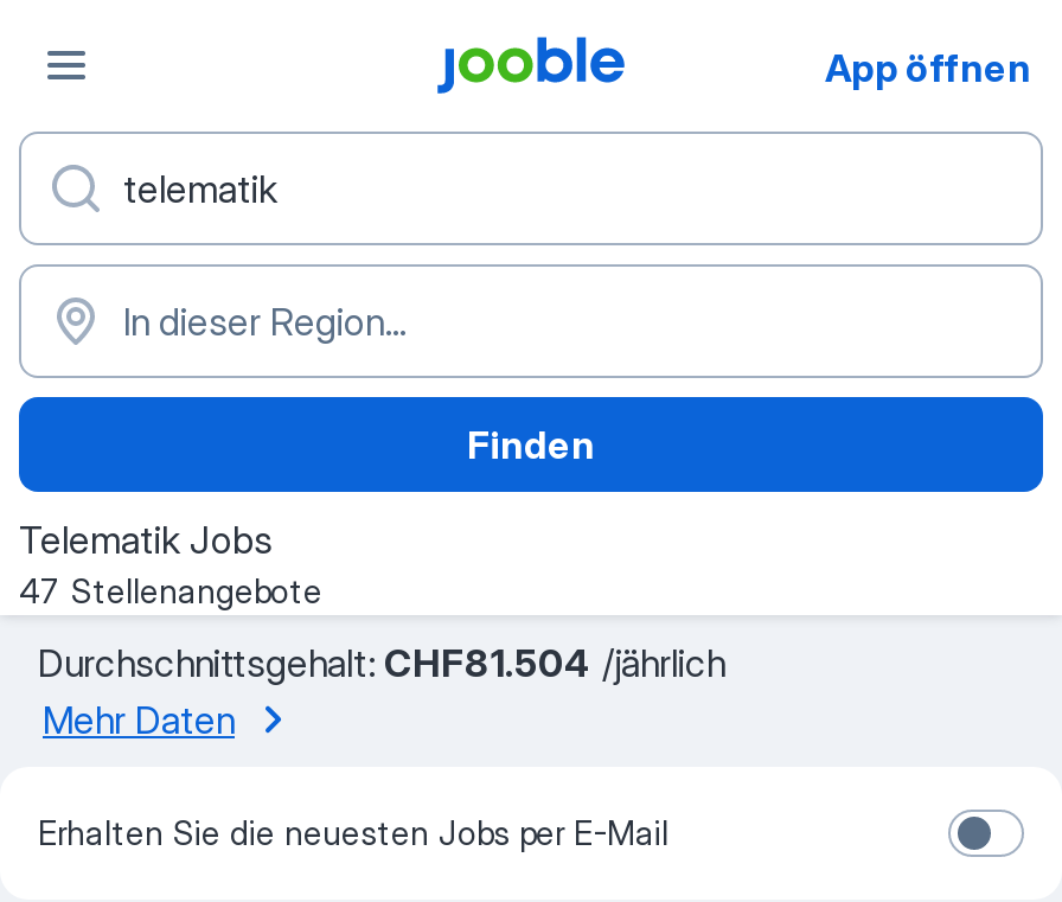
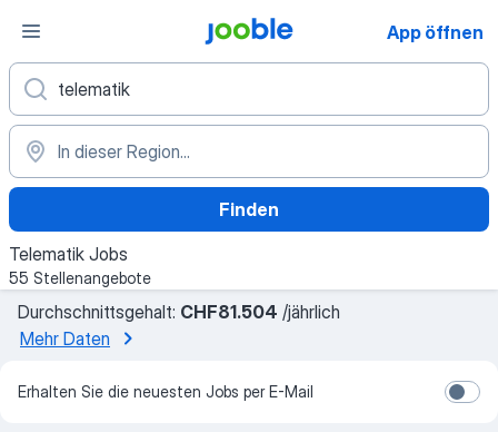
[19,570,322,610] 47 Stellenangebote -> [9,268,151,287] 55 Stellenangebote

